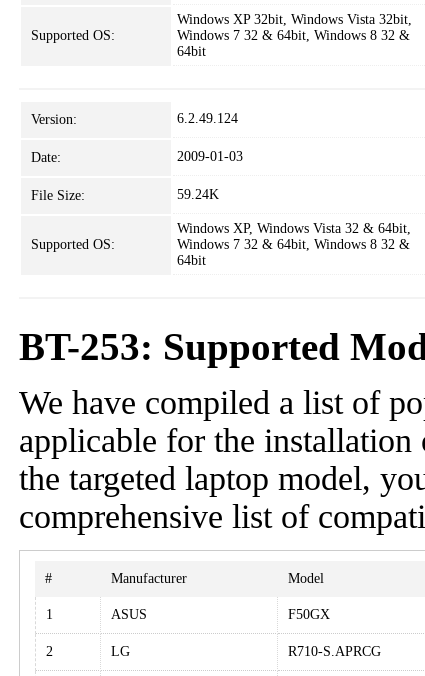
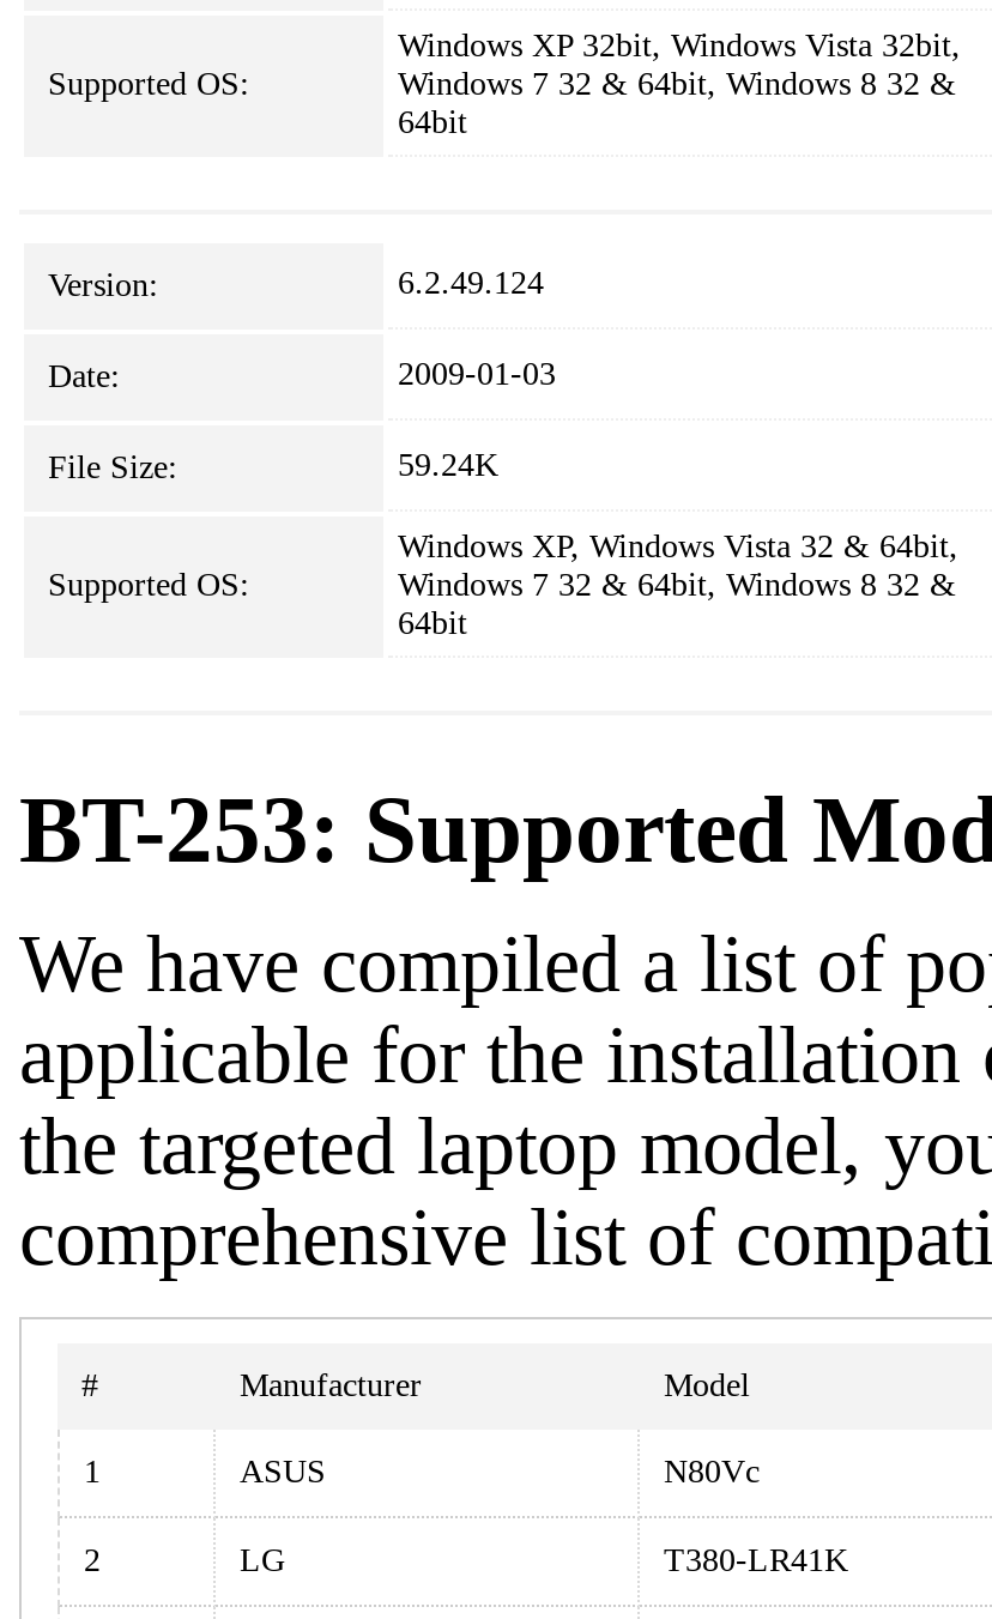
[288,607,330,622] F50GX -> [664,1454,760,1490] N80Vc
[288,644,381,659] R710-S.APRCG -> [664,1542,848,1578] T380-LR41K

